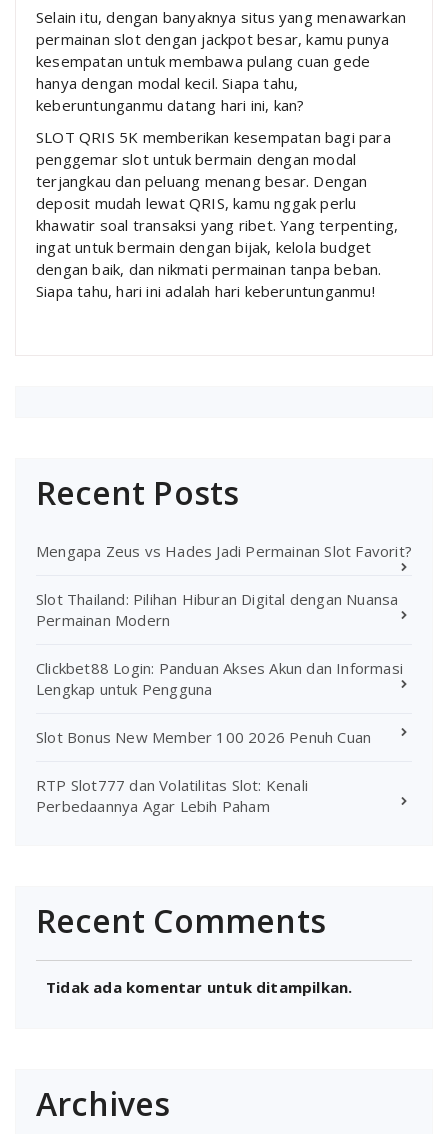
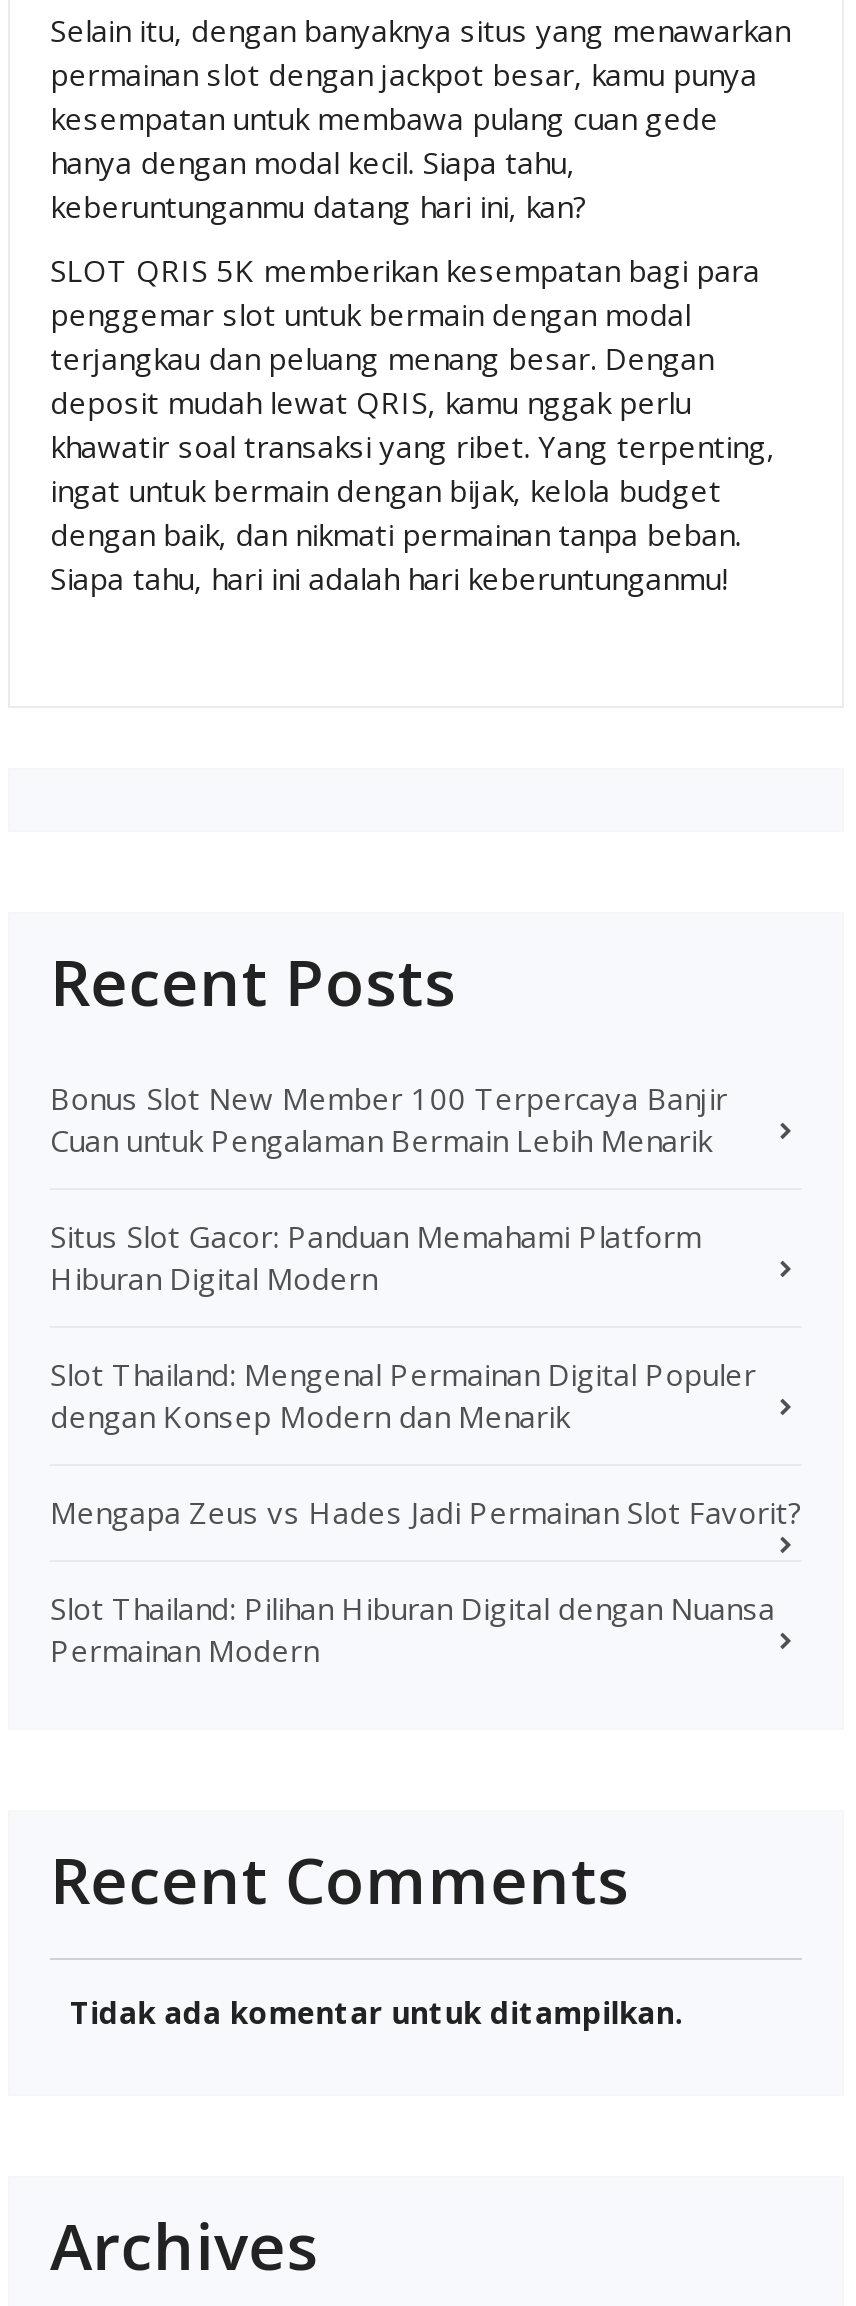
none -> [50,1078,756,1436] Bonus Slot New Member 100 Terpercaya Banjir | Cuan untuk Pengalaman Bermain Lebih Menarik | Situs Slot Gacor: Panduan Memahami Platform | Hiburan Digital Modern | Slot Thailand: Mengenal Permainan Digital Populer | dengan Konsep Modern dan Menarik
moved [36,541,412,630] -> [50,1492,802,1670]: Mengapa Zeus vs Hades Jadi Permainan Slot Favorit? | Slot Thailand: Pilihan Hiburan Digital dengan Nuansa | Permainan Modern
[36,658,403,816] Clickbet88 Login: Panduan Akses Akun dan Informasi | Lengkap untuk Pengguna | Slot Bonus New Member 100 2026 Penuh Cuan | RTP Slot777 dan Volatilitas Slot: Kenali | Perbedaannya Agar Lebih Paham -> none

